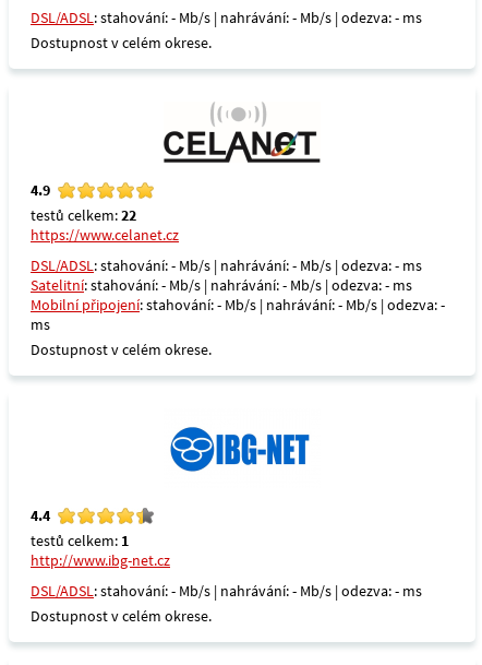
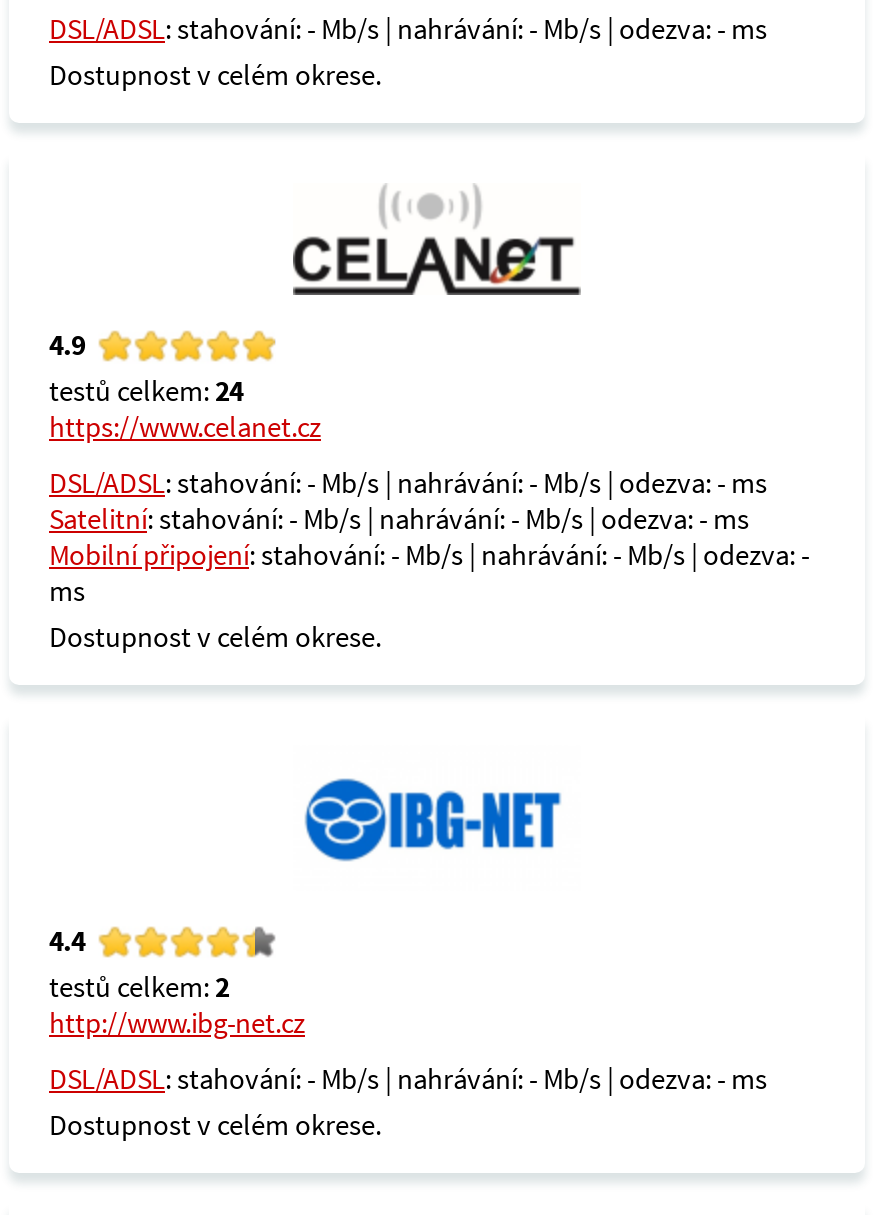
[31,205,136,225] testů celkem: 22 -> [49,373,243,409] testů celkem: 24
[31,531,129,550] testů celkem: 1 -> [49,969,229,1005] testů celkem: 2

